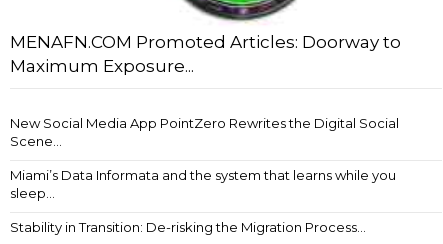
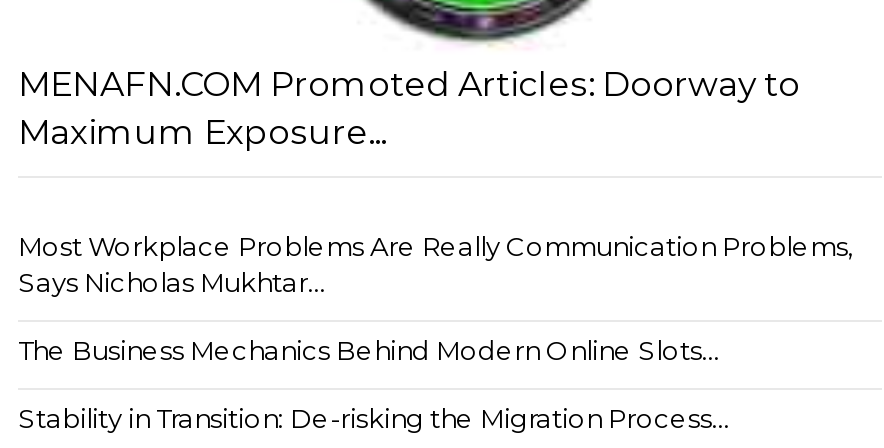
[10,115,399,149] New Social Media App PointZero Rewrites the Digital Social | Scene... -> [18,230,854,298] Most Workplace Problems Are Really Communication Problems, | Says Nicholas Mukhtar...
[10,167,396,201] Miami’s Data Informata and the system that learns while you | sleep... -> [18,334,720,366] The Business Mechanics Behind Modern Online Slots...

